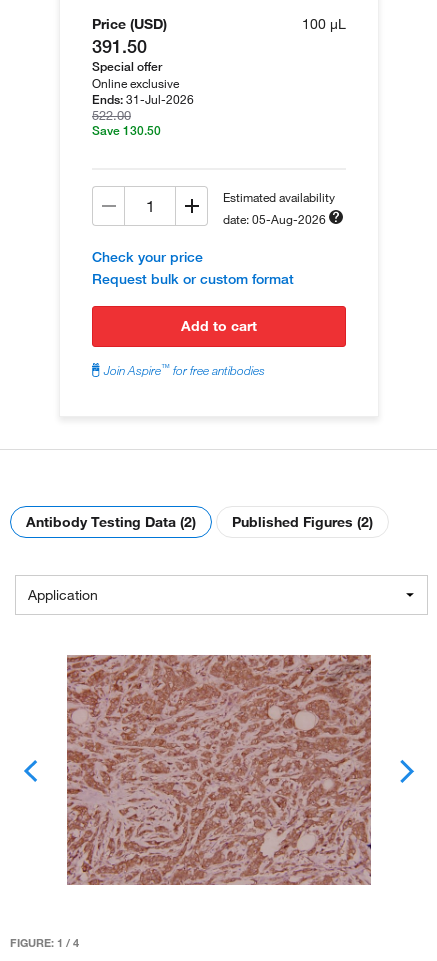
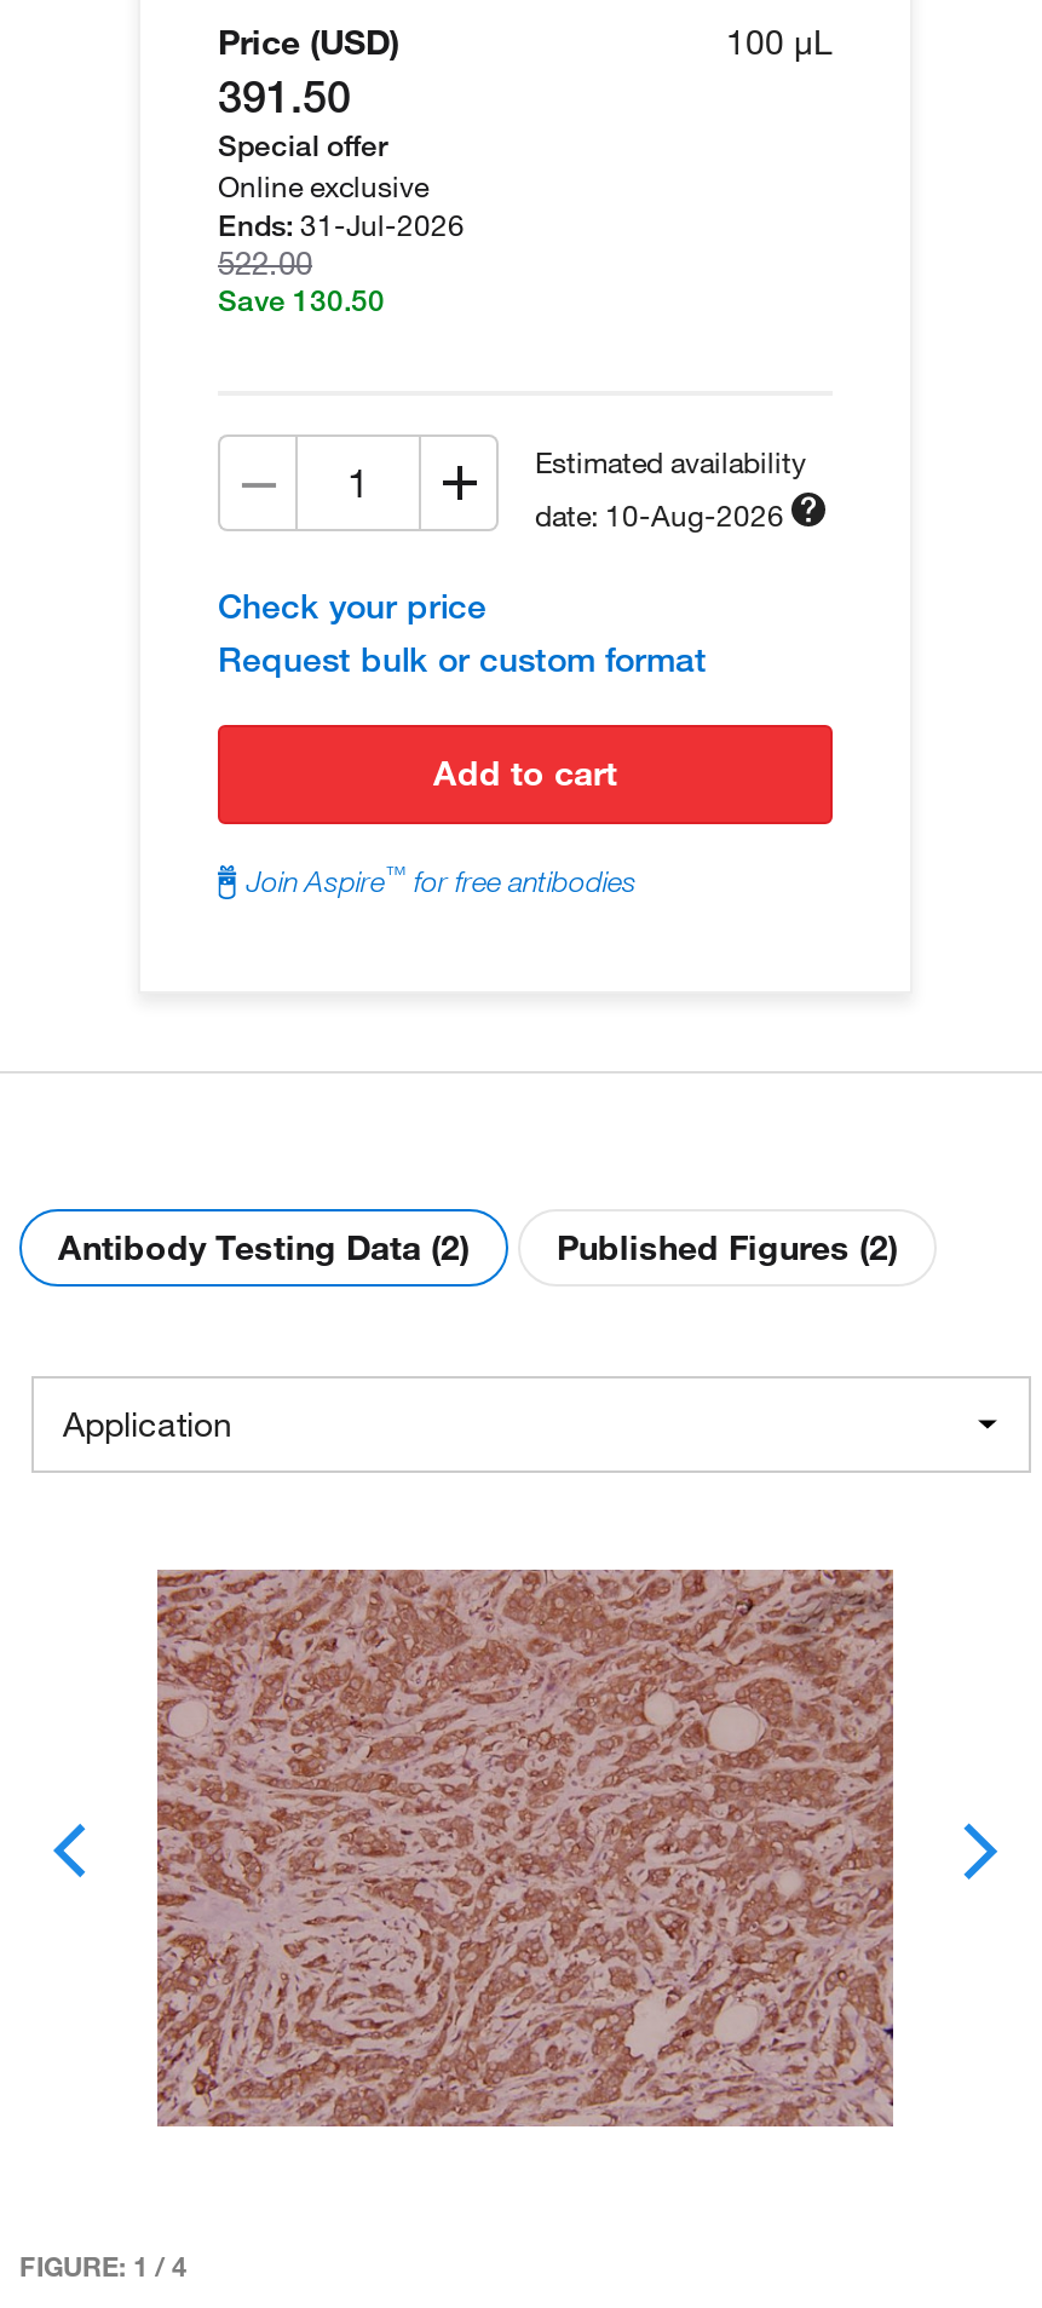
[223,211,326,227] date: 05-Aug-2026 -> [535,496,784,534] date: 10-Aug-2026

